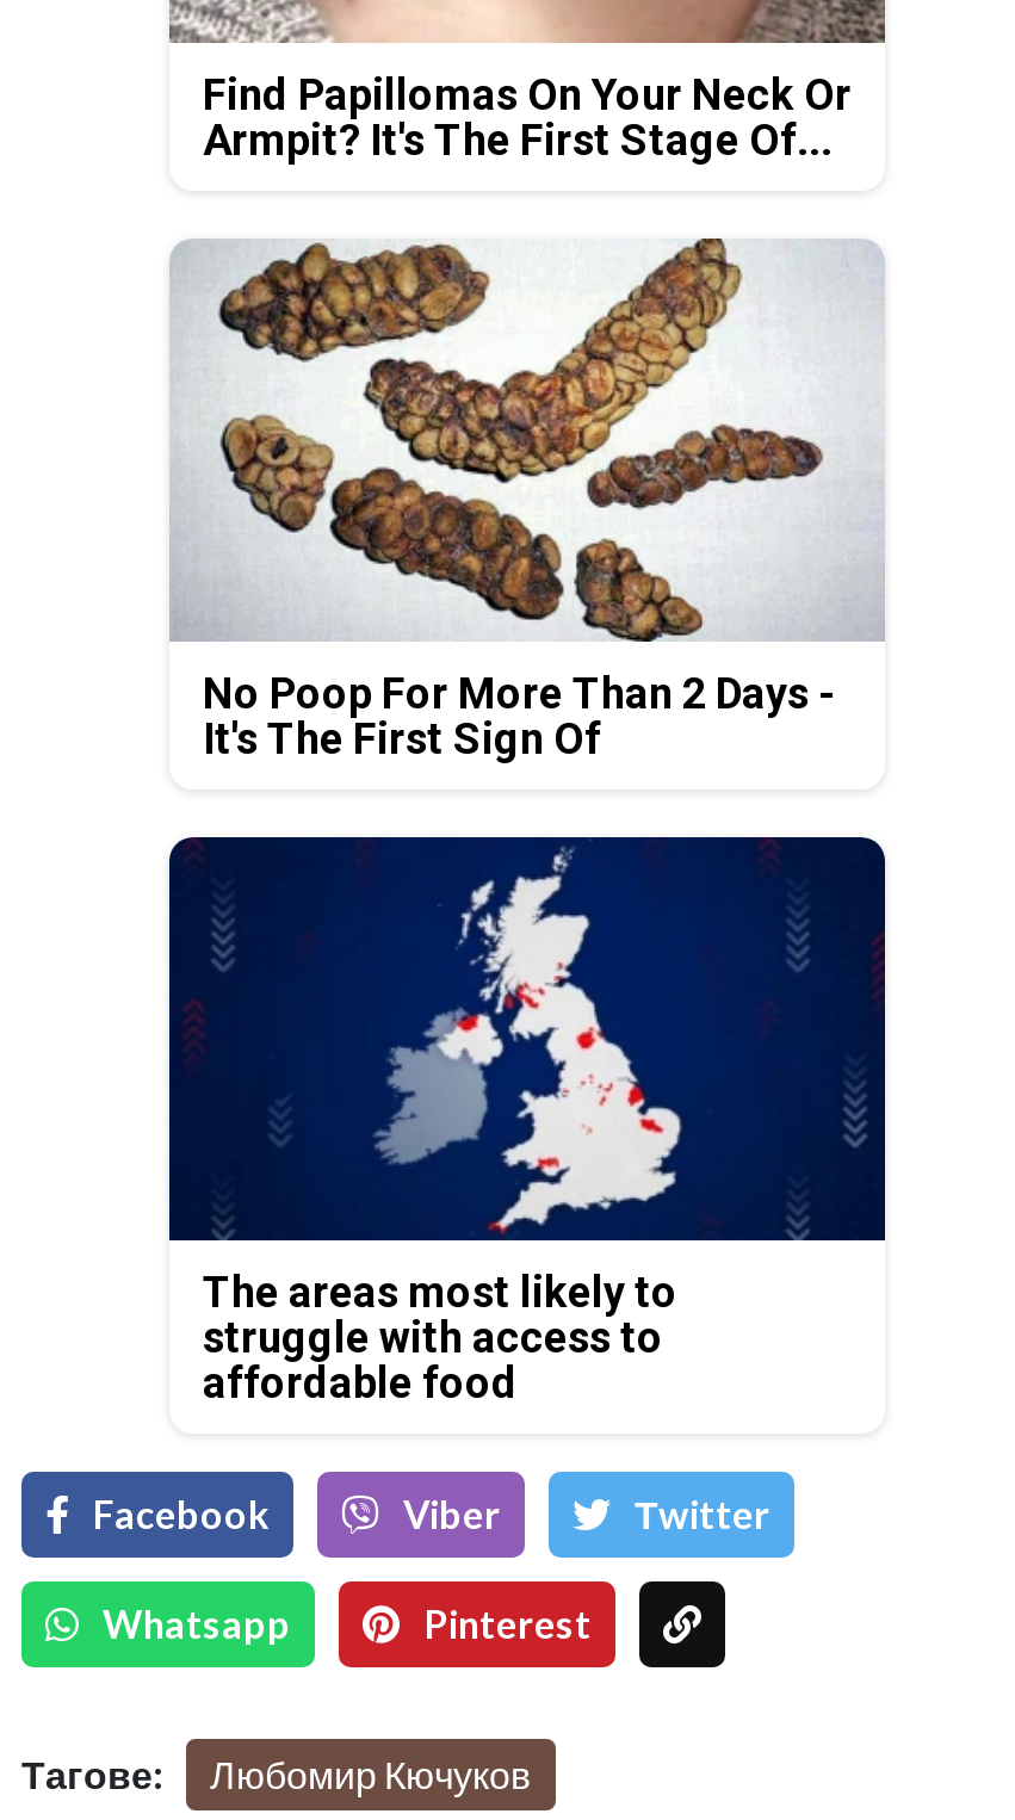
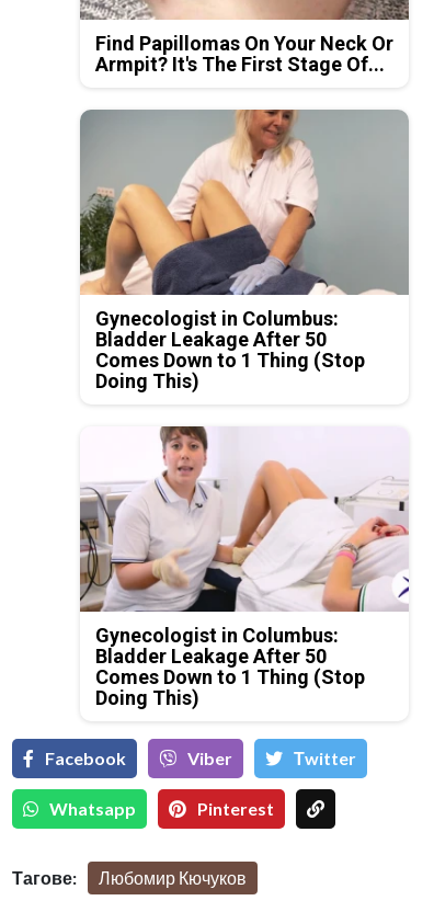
[169,239,883,763] [image] | No Poop For More Than 2 Days - | It's The First Sign Of -> [79,109,409,392] [image] | Gynecologist in Columbus: | Bladder Leakage After 50 | Comes Down to 1 Thing (Stop | Doing This)
[167,835,887,1407] [image] | The areas most likely to | struggle with access to | affordable food -> [79,425,410,709] [image] | Gynecologist in Columbus: | Bladder Leakage After 50 | Comes Down to 1 Thing (Stop | Doing This)

